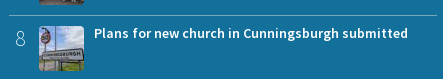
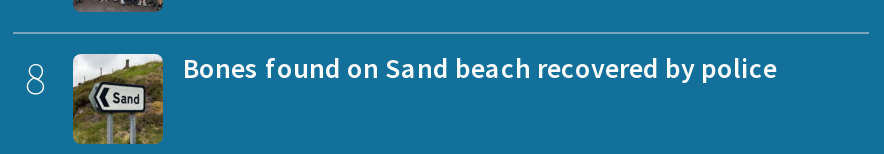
[38,24,408,71] [image] | Plans for new church in Cunningsburgh submitted -> [71,49,777,144] [image] | Bones found on Sand beach recovered by police

